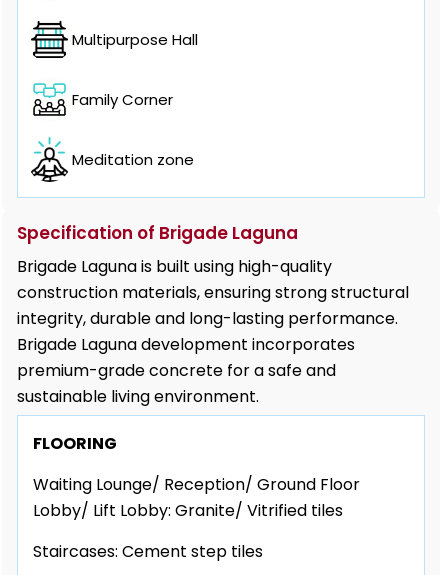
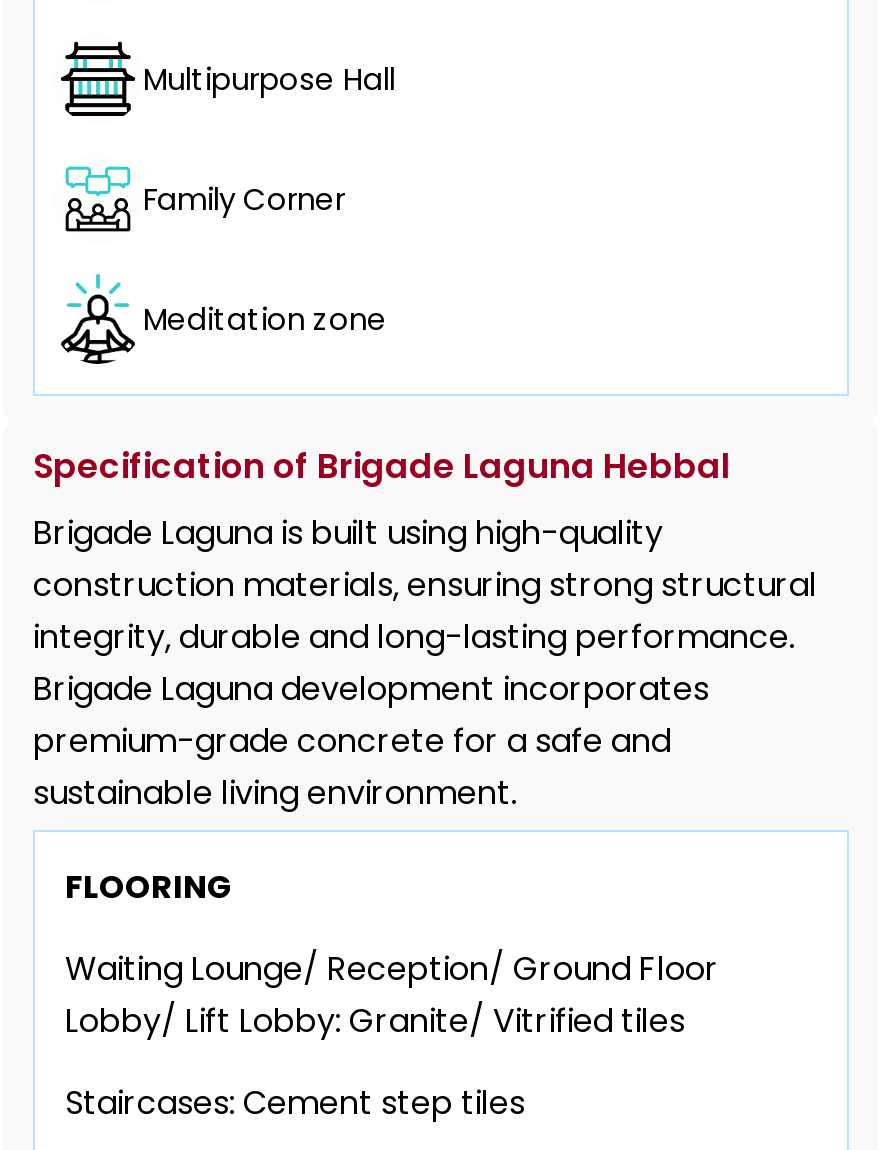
[17,221,298,245] Specification of Brigade Laguna -> [33,443,731,491] Specification of Brigade Laguna Hebbal

